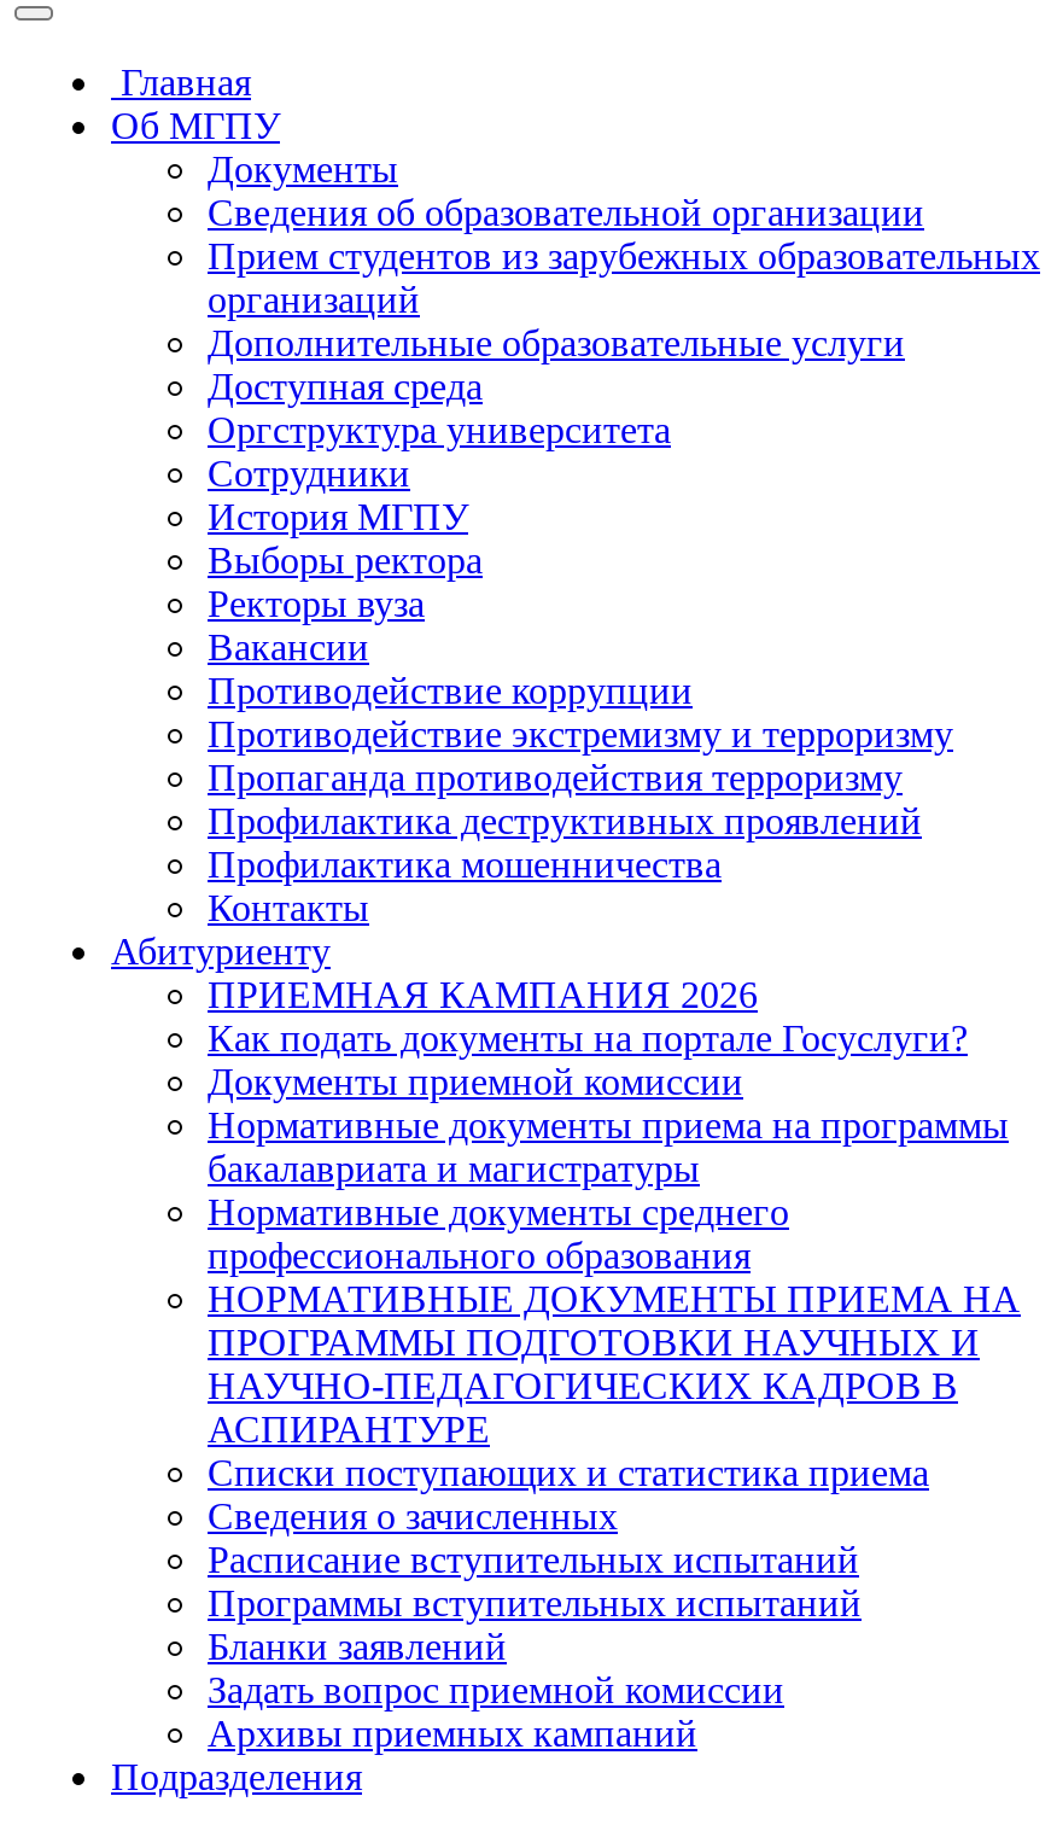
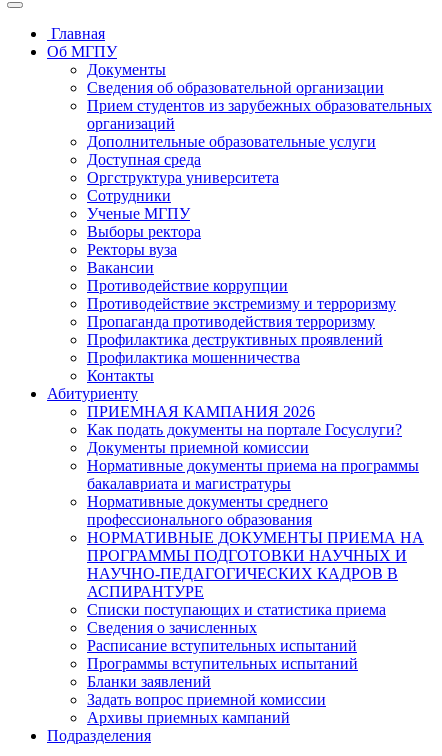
[208,496,468,537] История МГПУ -> [87,205,190,222] Ученые МГПУ

